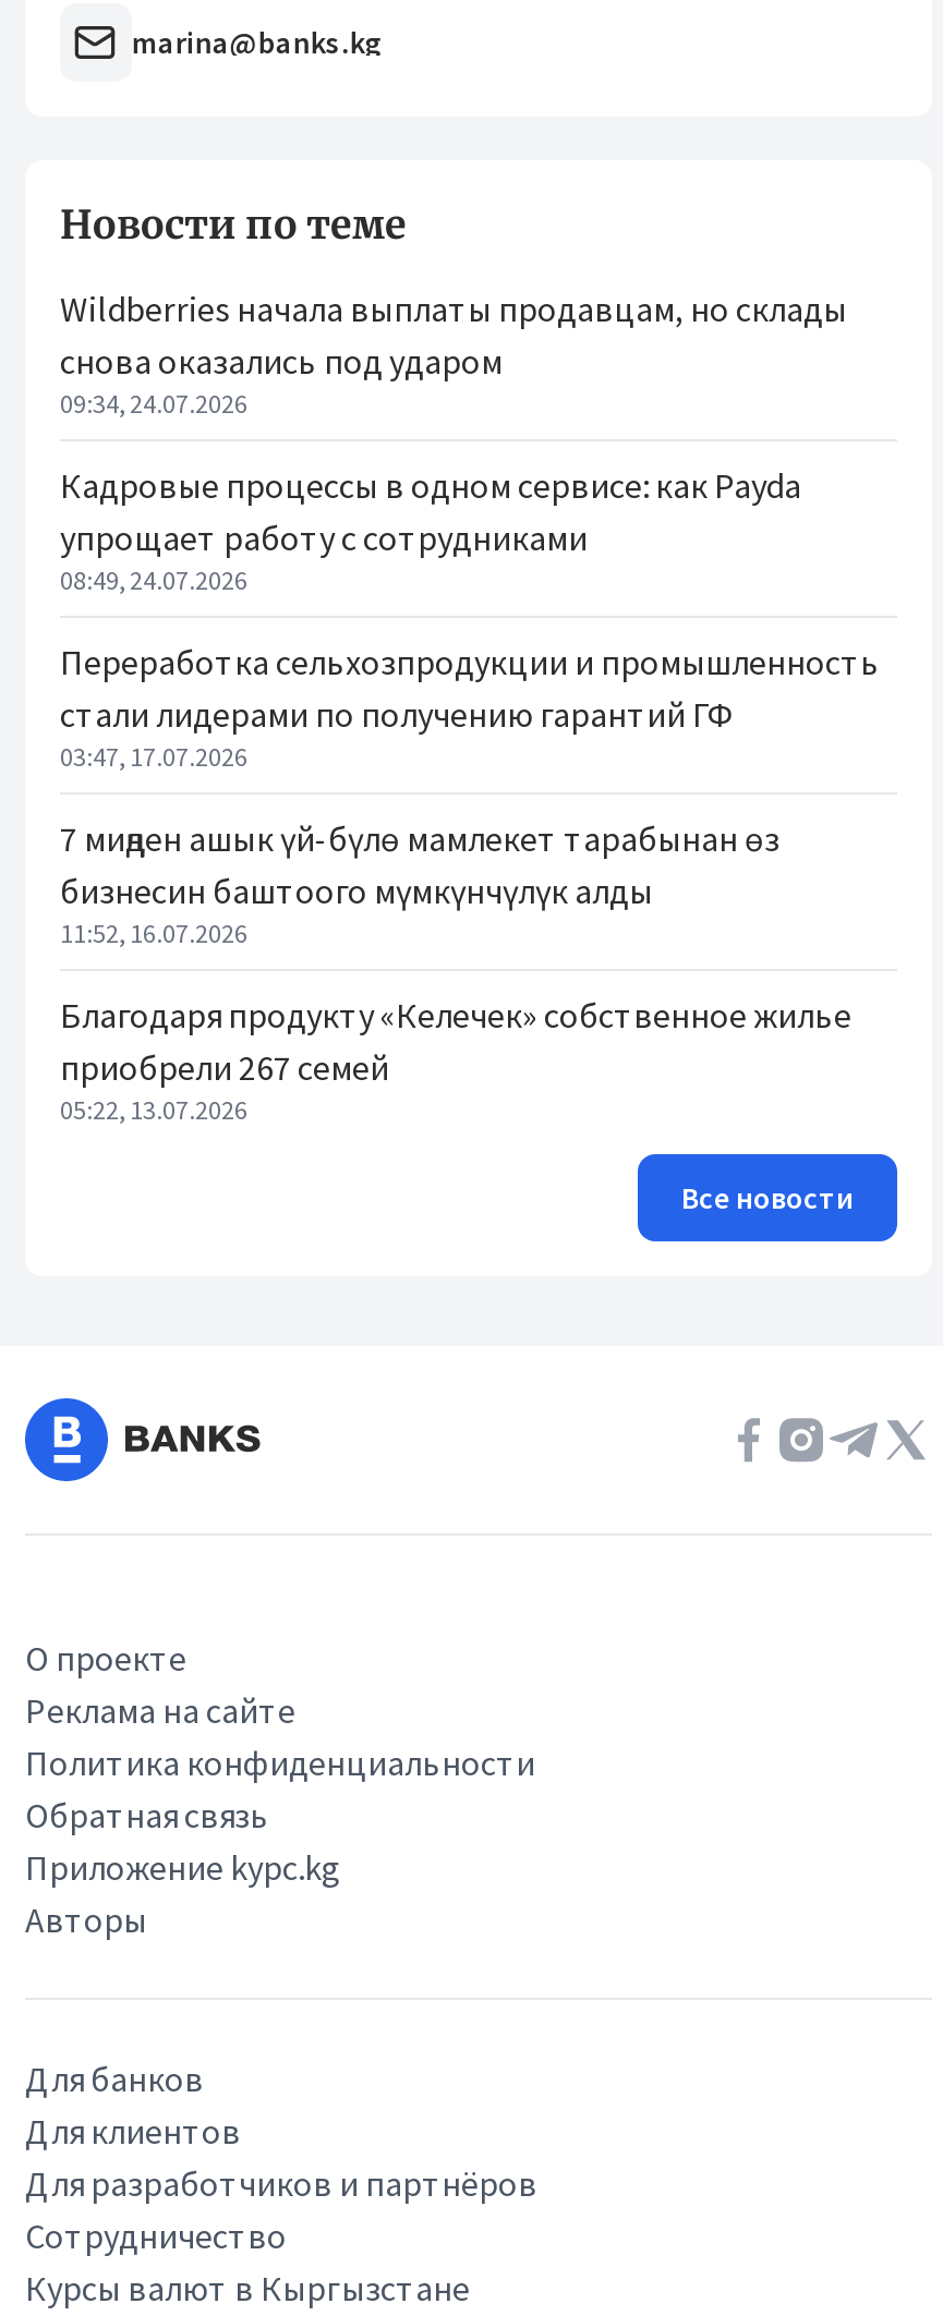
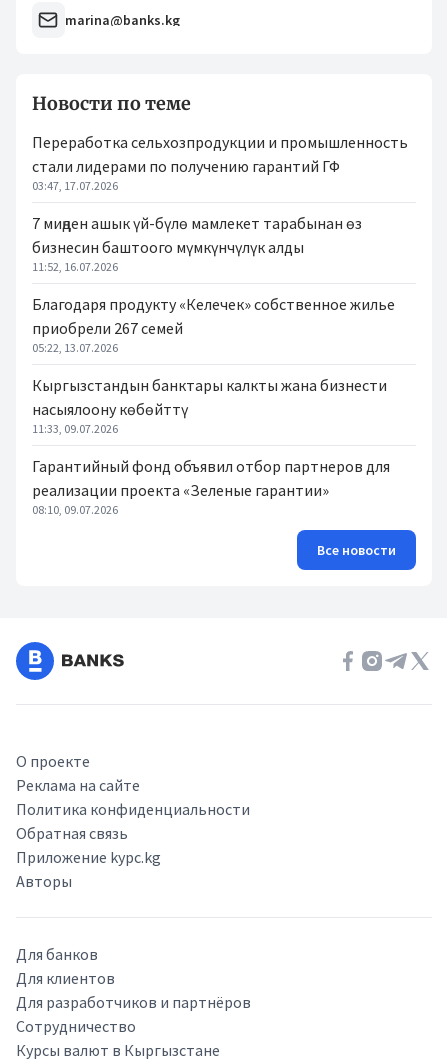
[60,287,847,596] Wildberries начала выплаты продавцам, но склады | снова оказались под ударом | 09:34, 24.07.2026 | Кадровые процессы в одном сервисе: как Payda | упрощает работу с сотрудниками | 08:49, 24.07.2026 -> none
moved [60,640,880,1126] -> [32,132,408,355]: Переработка сельхозпродукции и промышленность | стали лидерами по получению гарантий ГФ | 03:47, 17.07.2026 | ... | приобрели 267 семей | 05:22, 13.07.2026
none -> [32,375,390,517] Кыргызстандын банктары калкты жана бизнести | насыялоону көбөйттү | 11:33, 09.07.2026 | Гарантийный фонд объявил отбор партнеров для | реализации проекта «Зеленые гарантии» | 08:10, 09.07.2026

